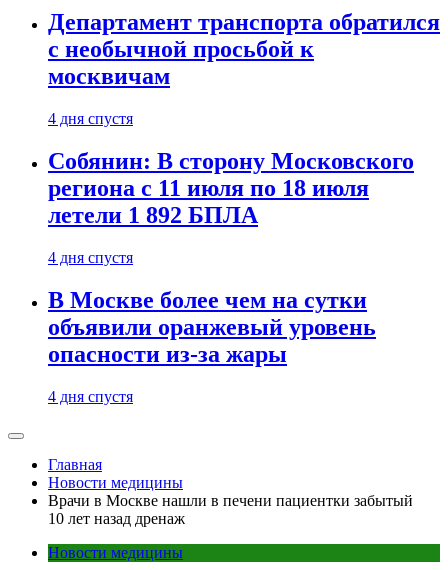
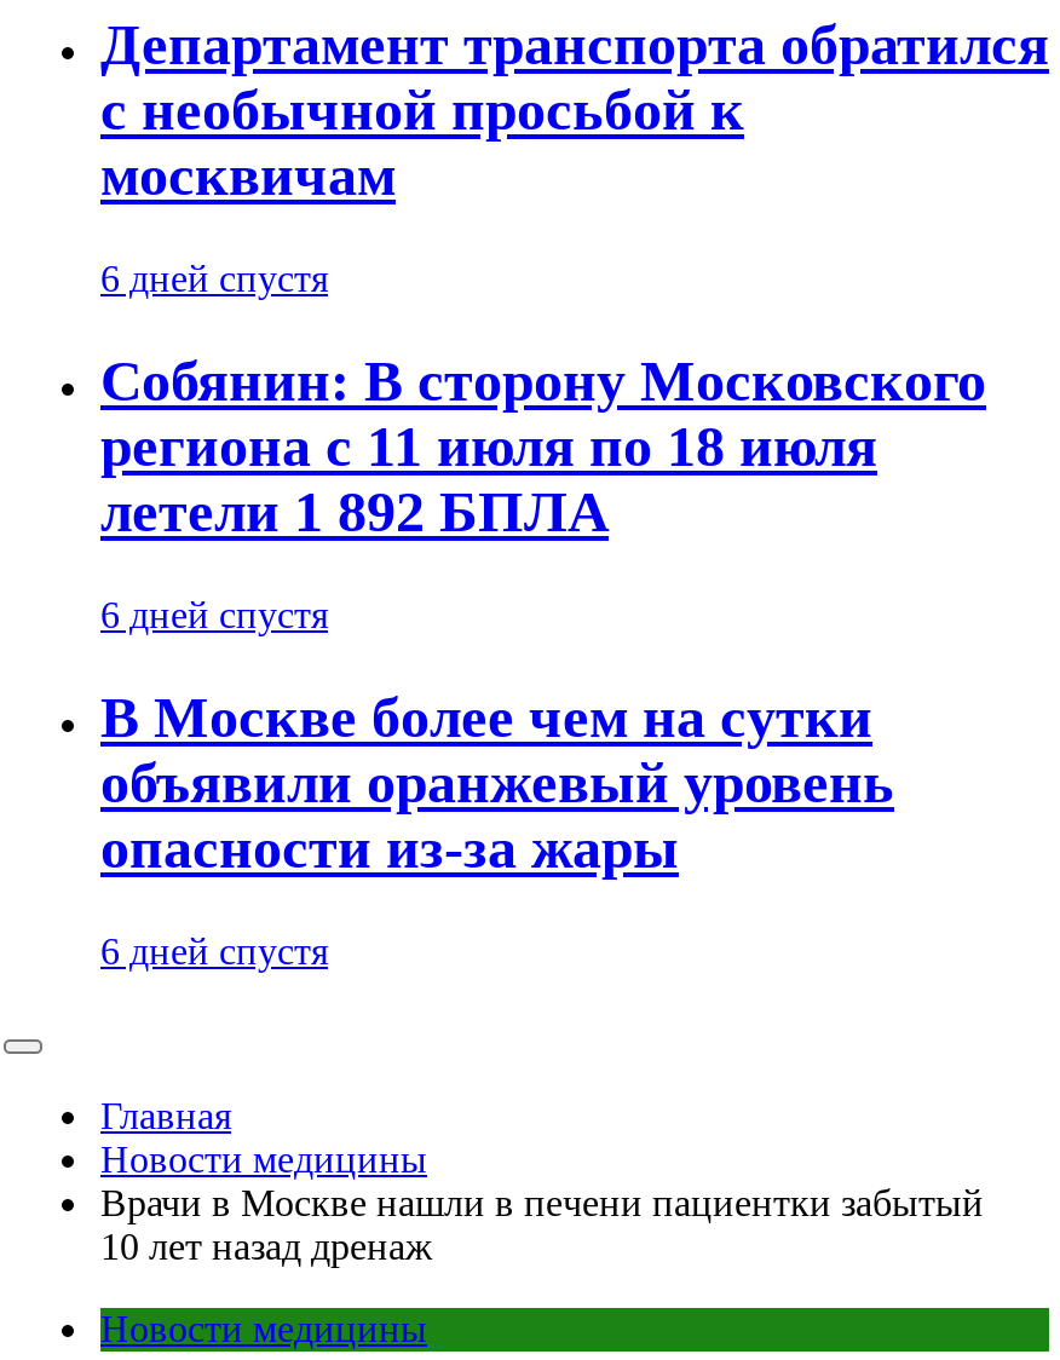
[48,110,133,127] 4 дня спустя -> [100,259,328,300] 6 дней спустя
[48,249,133,266] 4 дня спустя -> [100,595,328,636] 6 дней спустя
[48,388,133,405] 4 дня спустя -> [100,930,328,972] 6 дней спустя

